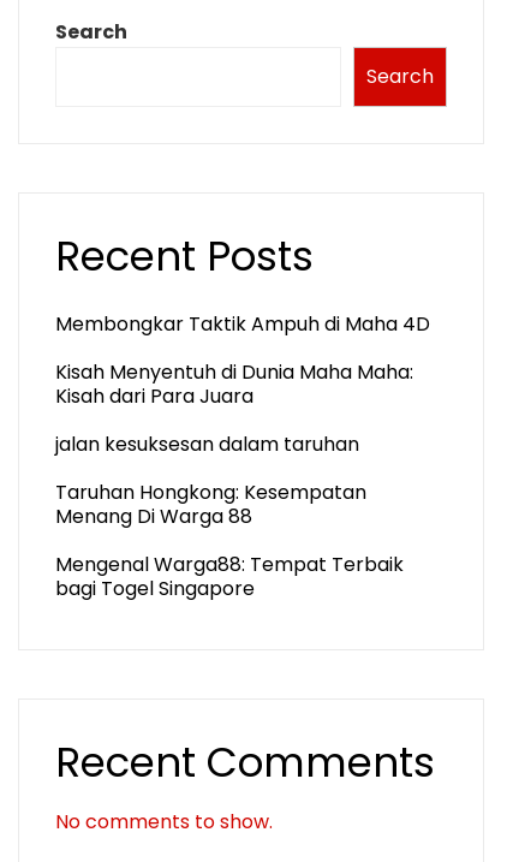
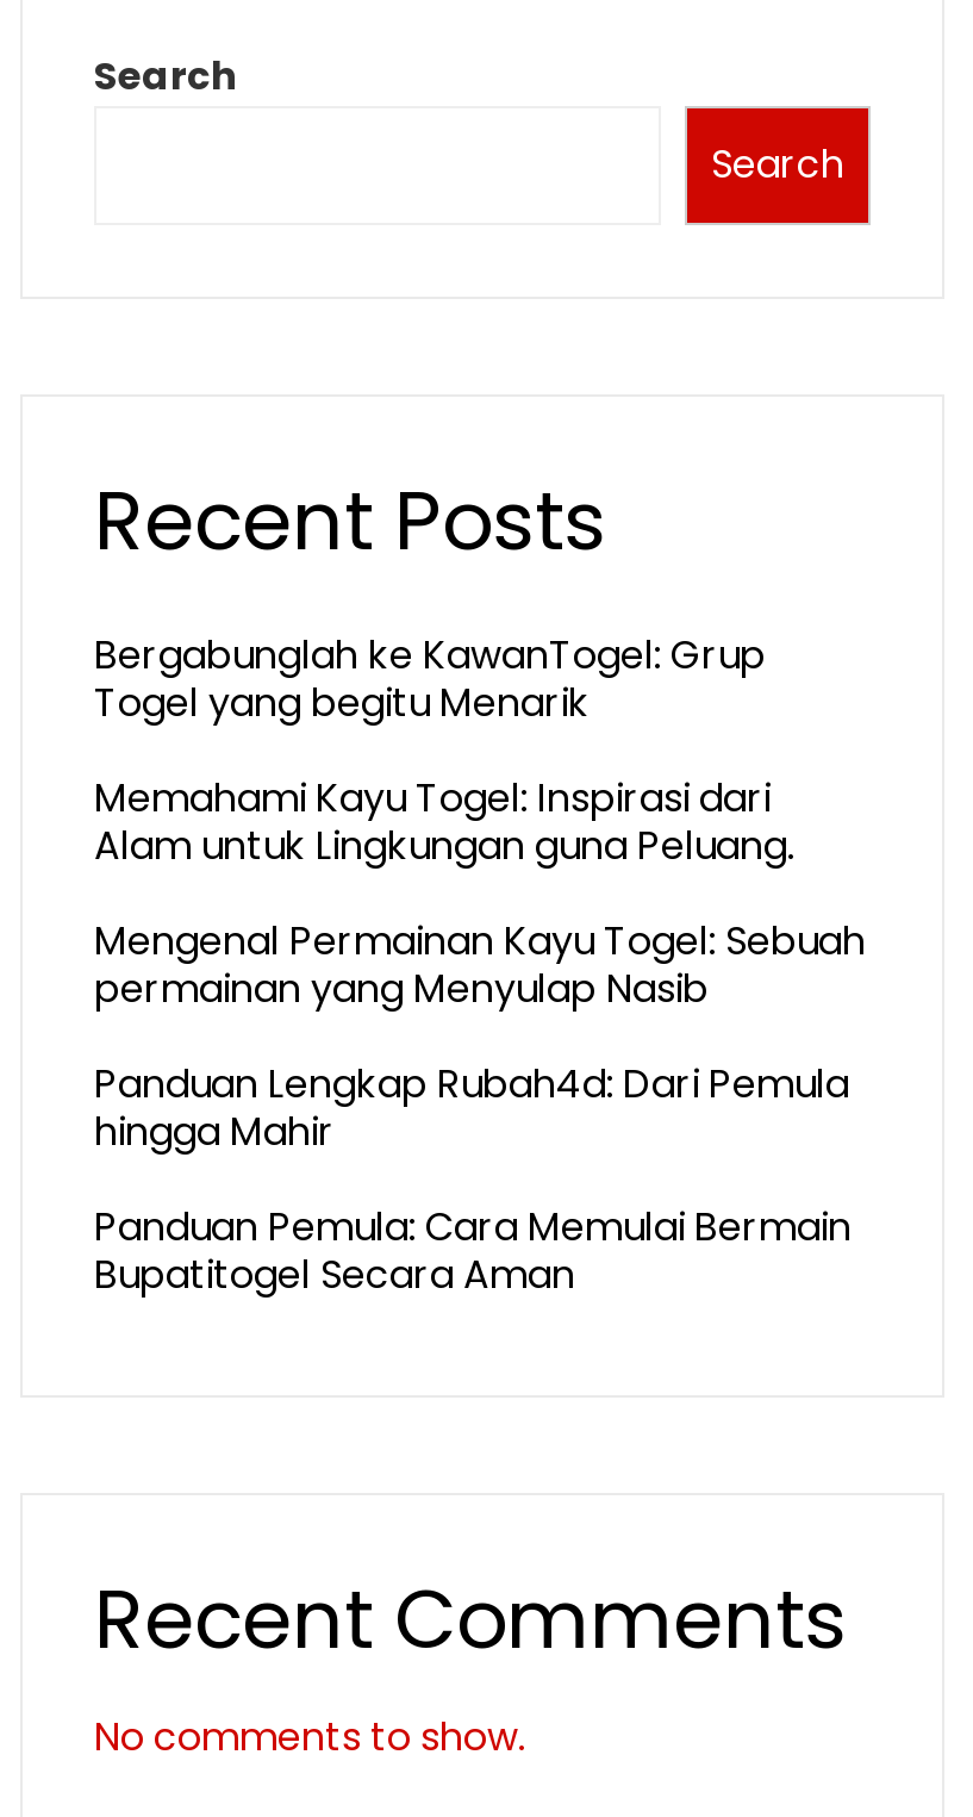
[55,310,430,338] Membongkar Taktik Ampuh di Maha 4D -> [94,628,766,730] Bergabunglah ke KawanTogel: Grup | Togel yang begitu Menarik
[55,358,413,410] Kisah Menyentuh di Dunia Maha Maha: | Kisah dari Para Juara -> [94,771,794,873] Memahami Kayu Togel: Inspirasi dari | Alam untuk Lingkungan guna Peluang.
[55,430,359,458] jalan kesuksesan dalam taruhan -> [94,914,866,1016] Mengenal Permainan Kayu Togel: Sebuah | permainan yang Menyulap Nasib
[55,478,366,530] Taruhan Hongkong: Kesempatan | Menang Di Warga 88 -> [94,1057,849,1159] Panduan Lengkap Rubah4d: Dari Pemula | hingga Mahir
[55,551,404,602] Mengenal Warga88: Tempat Terbaik | bagi Togel Singapore -> [94,1200,852,1302] Panduan Pemula: Cara Memulai Bermain | Bupatitogel Secara Aman

